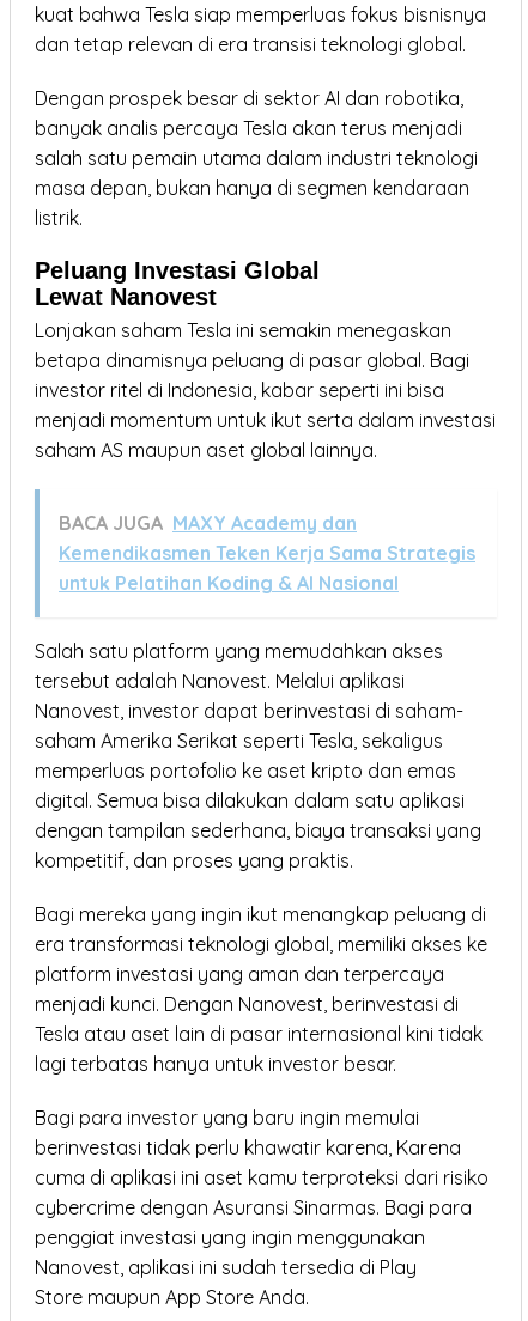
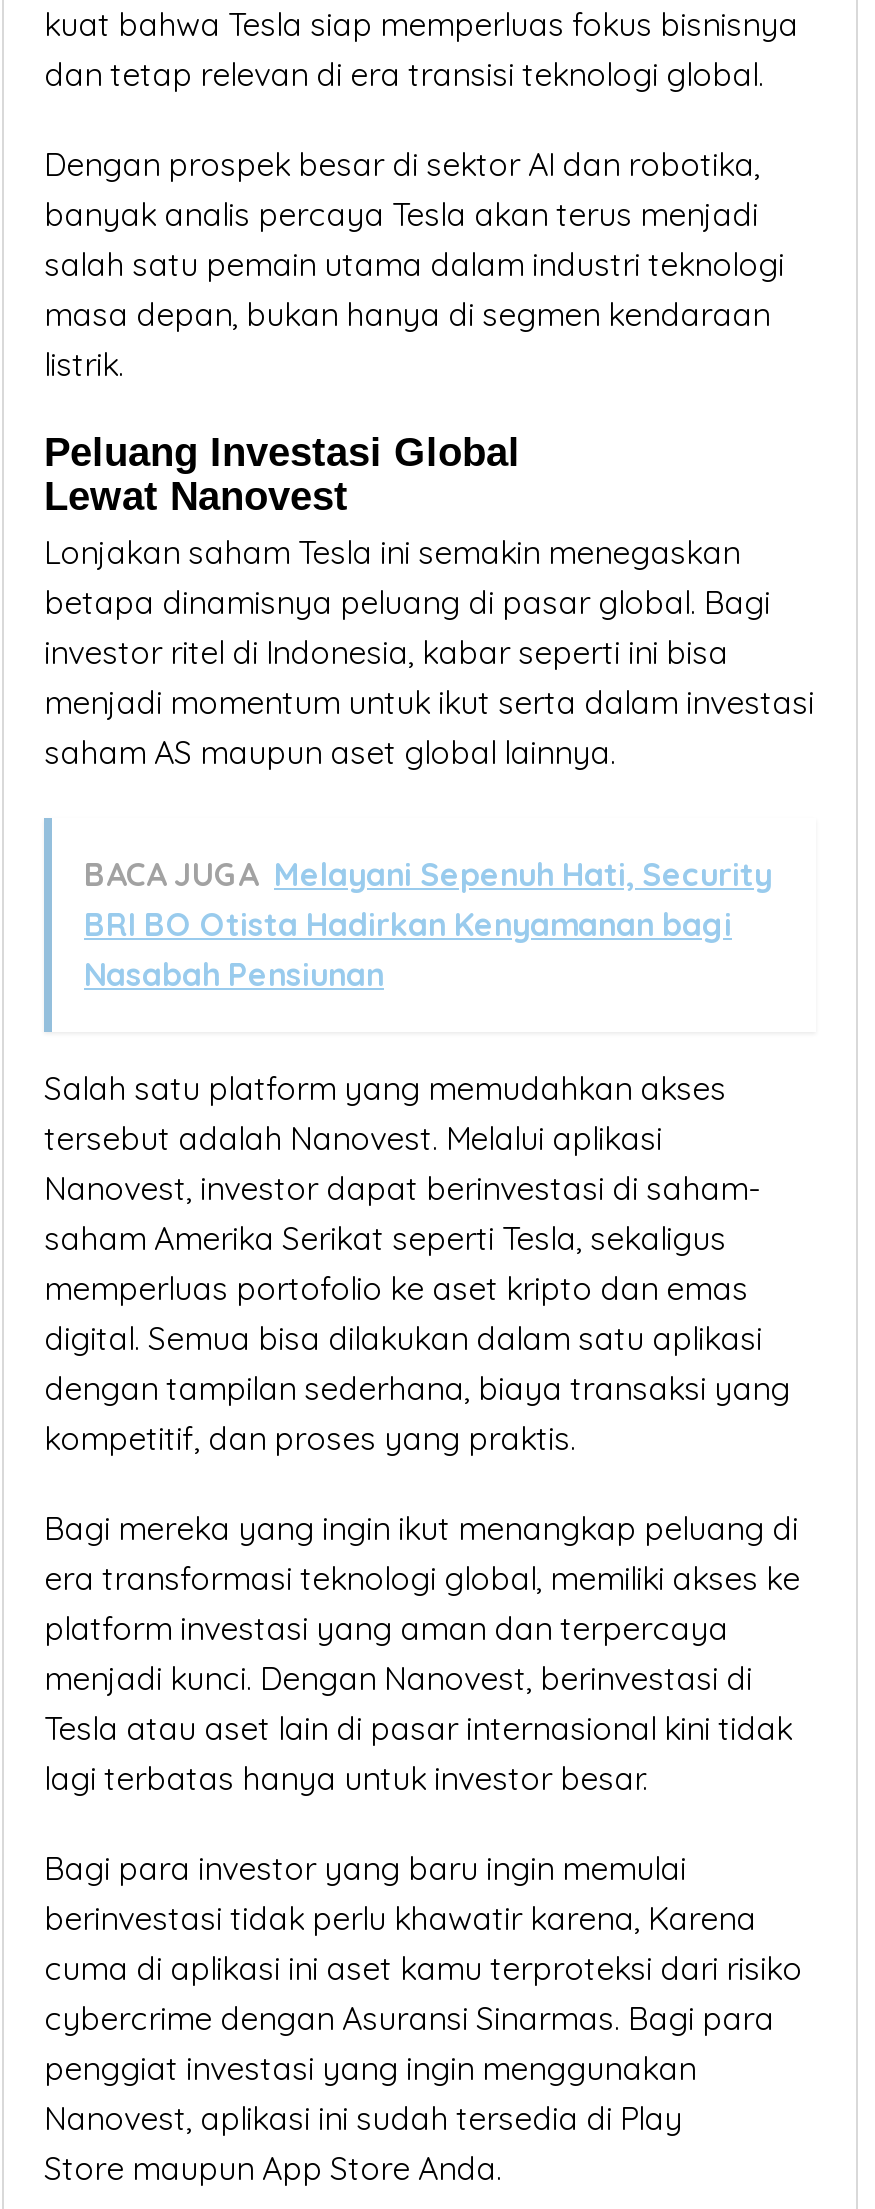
[59,511,475,595] BACA JUGA MAXY Academy dan | Kemendikasmen Teken Kerja Sama Strategis | untuk Pelatihan Koding & AI Nasional -> [84,855,772,995] BACA JUGA Melayani Sepenuh Hati, Security | BRI BO Otista Hadirkan Kenyamanan bagi | Nasabah Pensiunan

